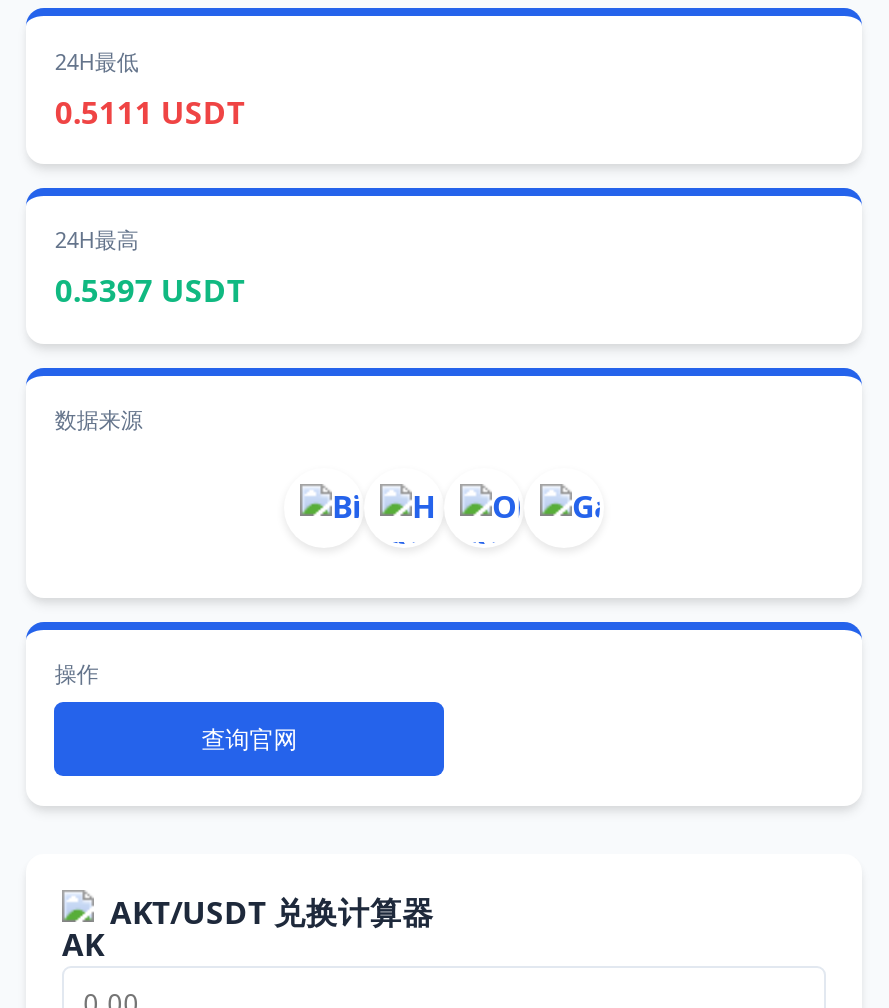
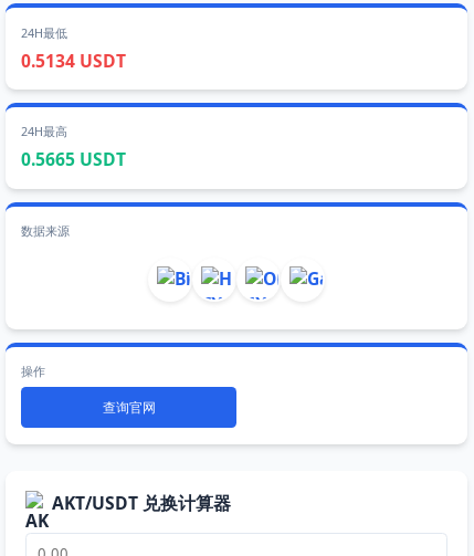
[55,89,245,133] 0.5111 USDT -> [21,48,126,73] 0.5134 USDT
[55,269,245,313] 0.5397 USDT -> [21,147,126,172] 0.5665 USDT

